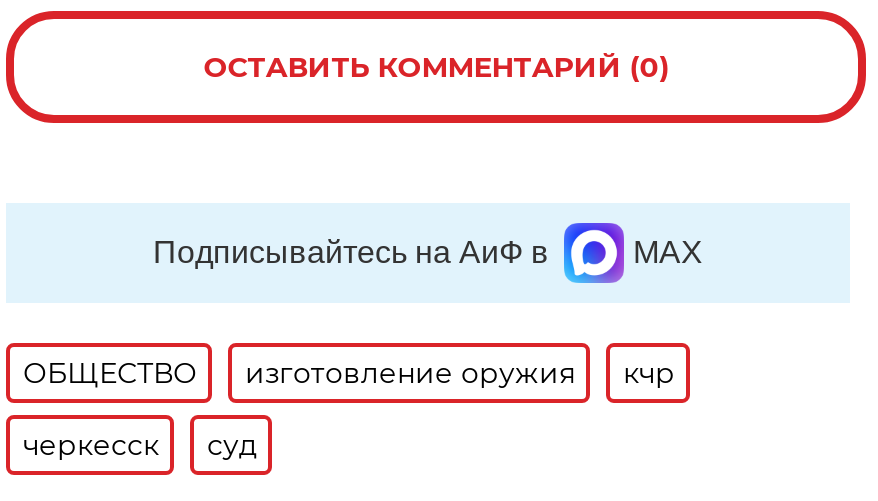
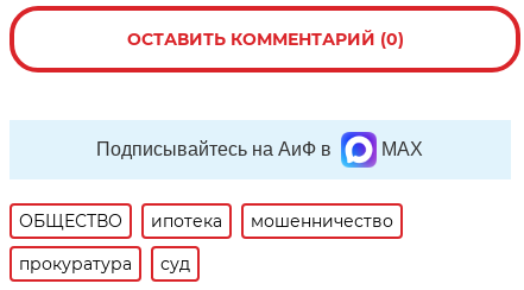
[245,355,675,391] изготовление оружия | кчр -> [151,210,394,232] ипотека | мошенничество
[23,427,159,463] черкесск -> [19,253,132,274] прокуратура

